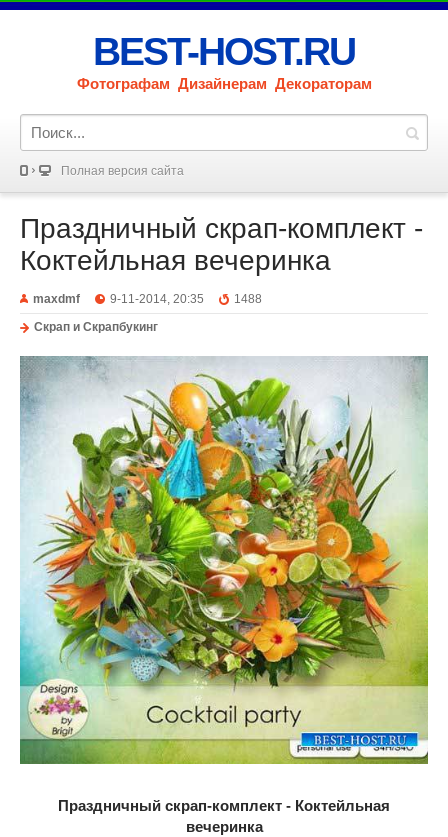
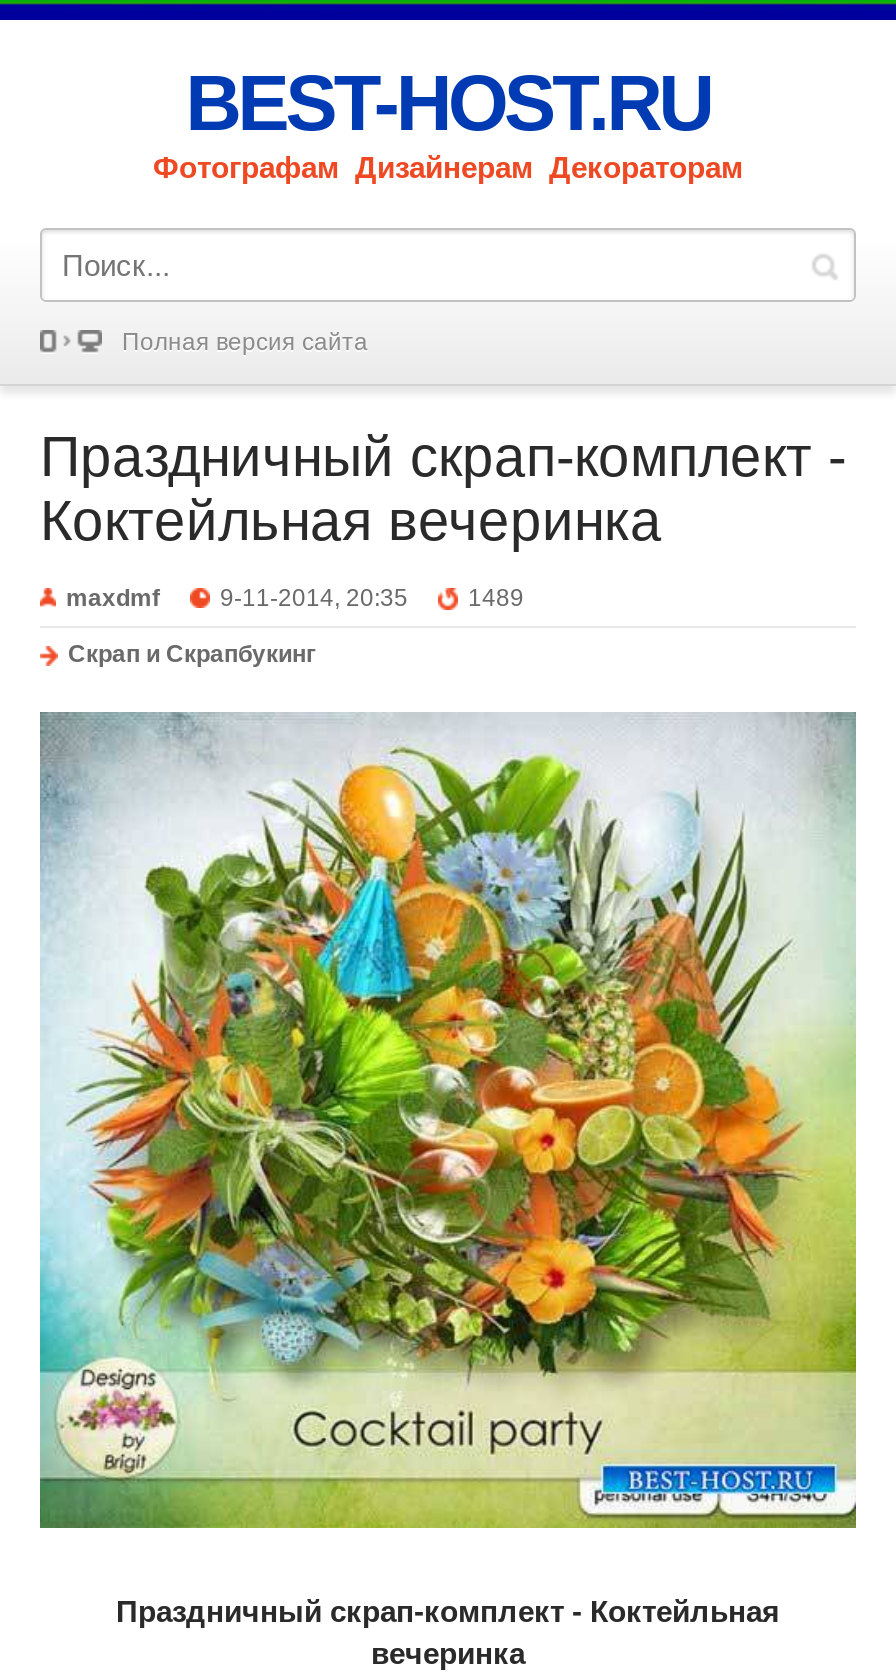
[234,292,262,306] 1488 -> [468,584,524,612] 1489

